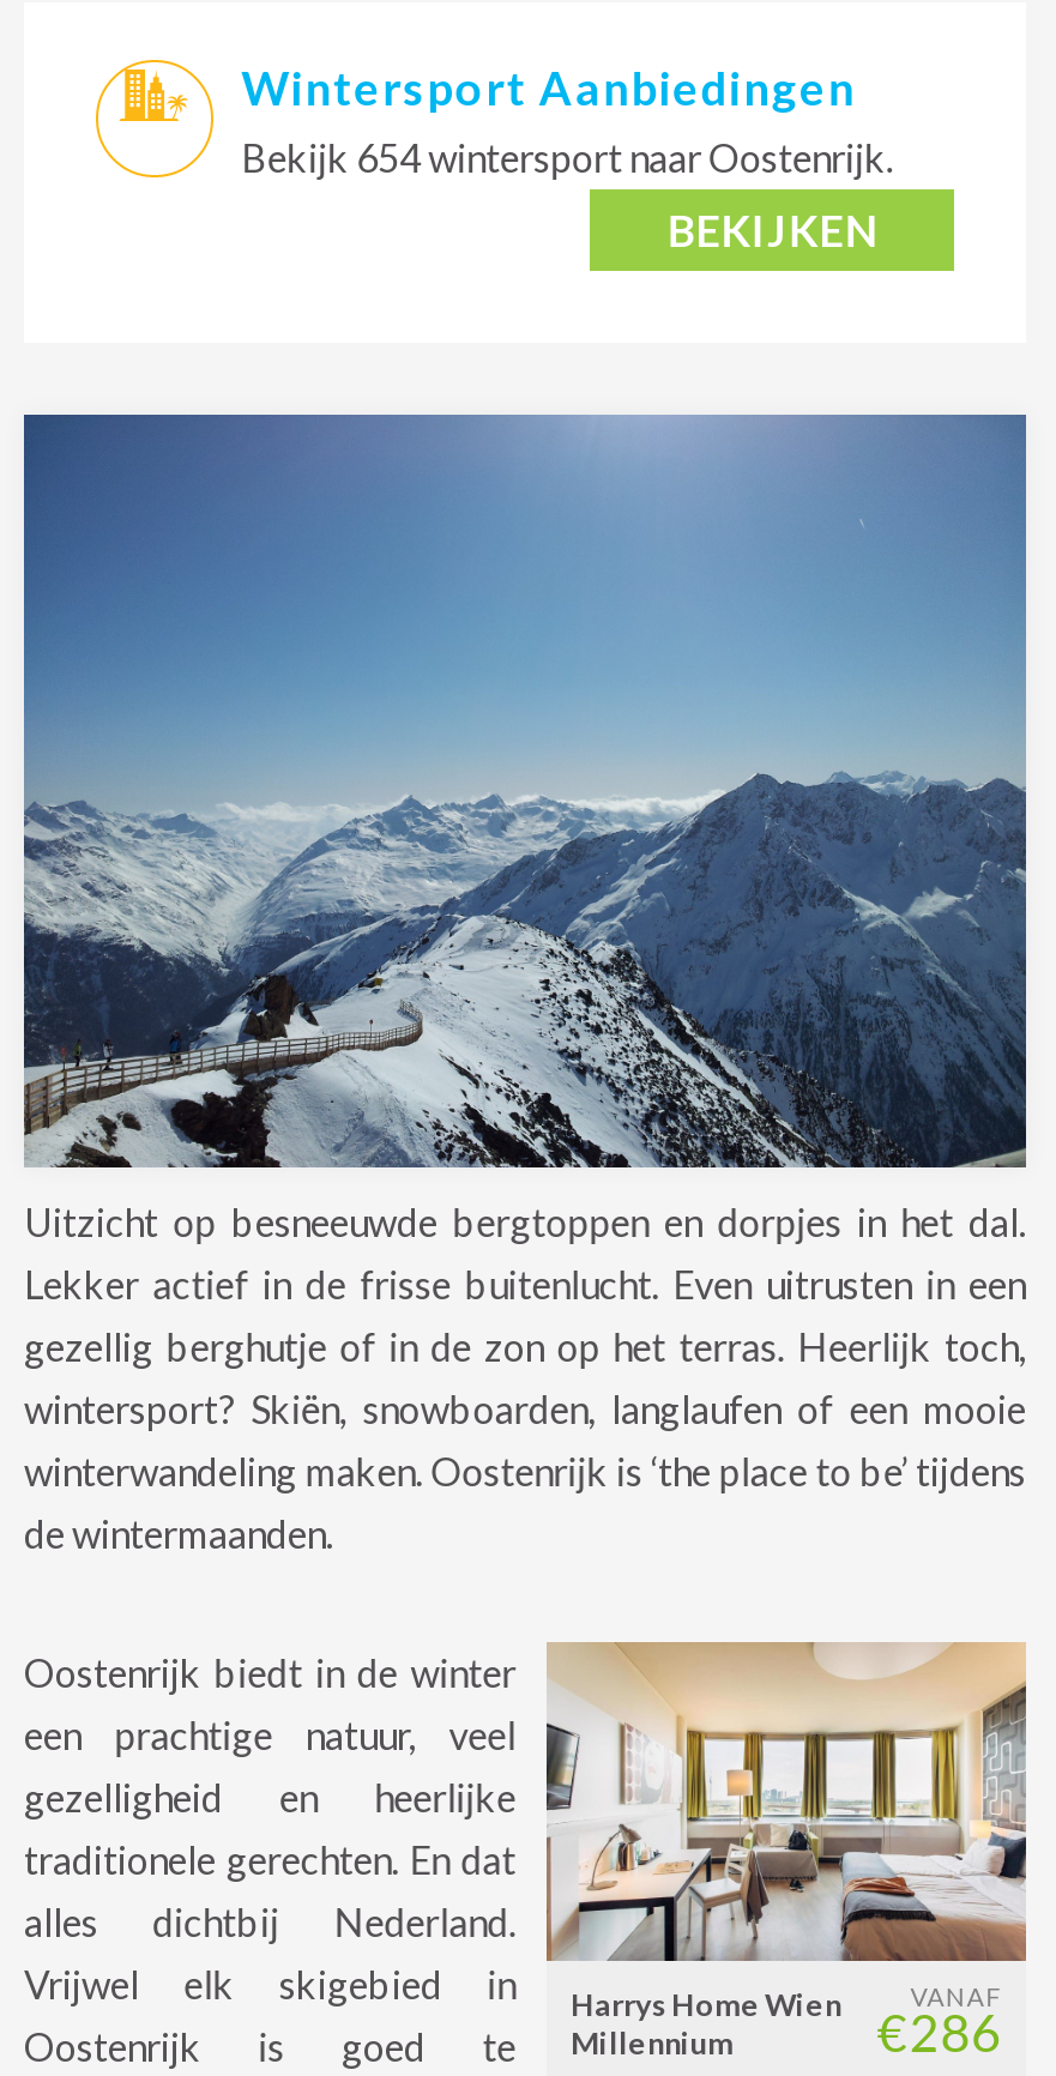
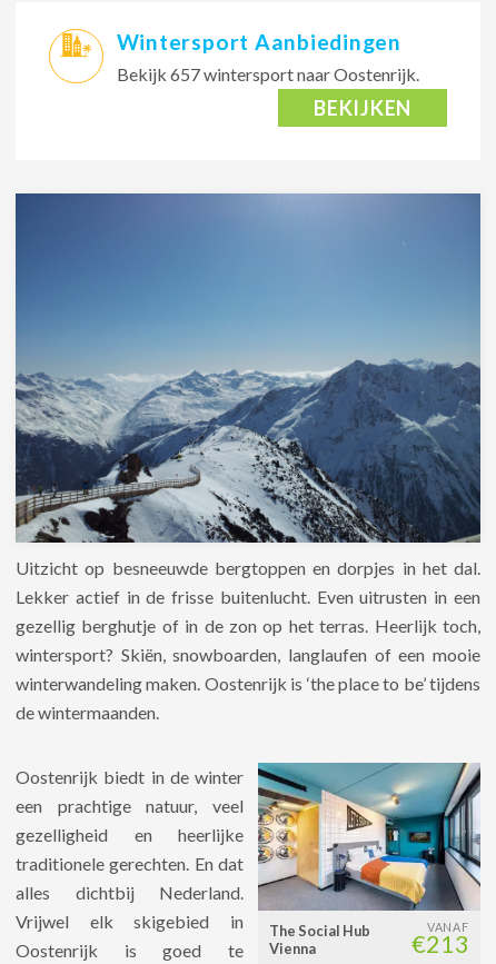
[241,134,893,180] Bekijk 654 wintersport naar Oostenrijk. -> [116,63,419,85] Bekijk 657 wintersport naar Oostenrijk.
[547,1640,1028,2064] [image] | €286 | Harrys Home Wien | Millennium -> [257,762,482,958] [image] | €213 | The Social Hub | Vienna

